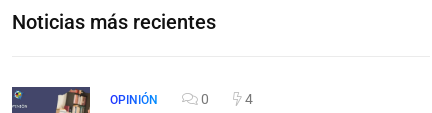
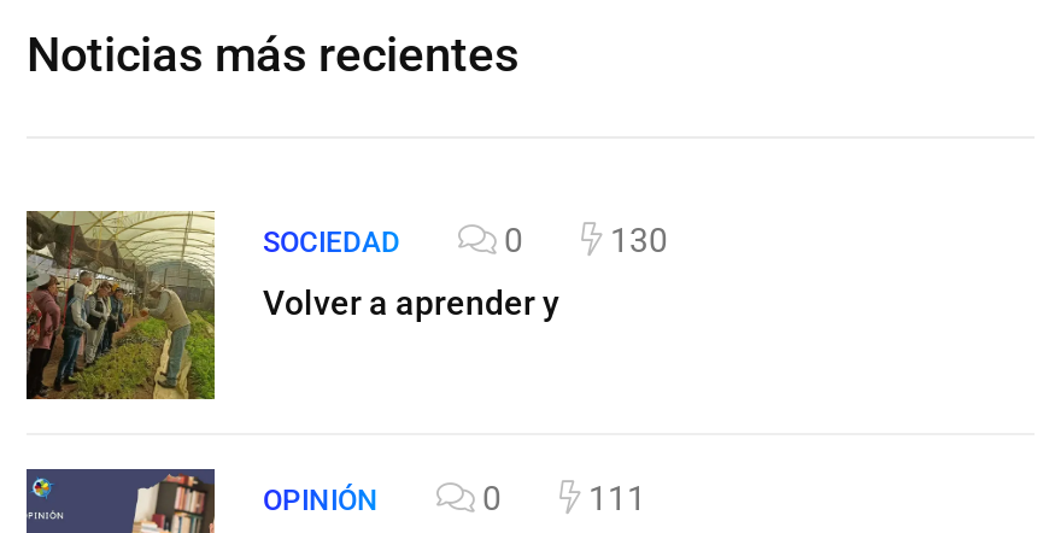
none -> [24,210,668,403] [image] | SOCIEDAD | 0 | 130 | Volver a aprender y
[242,91,253,107] 4 -> [581,479,646,518] 111

